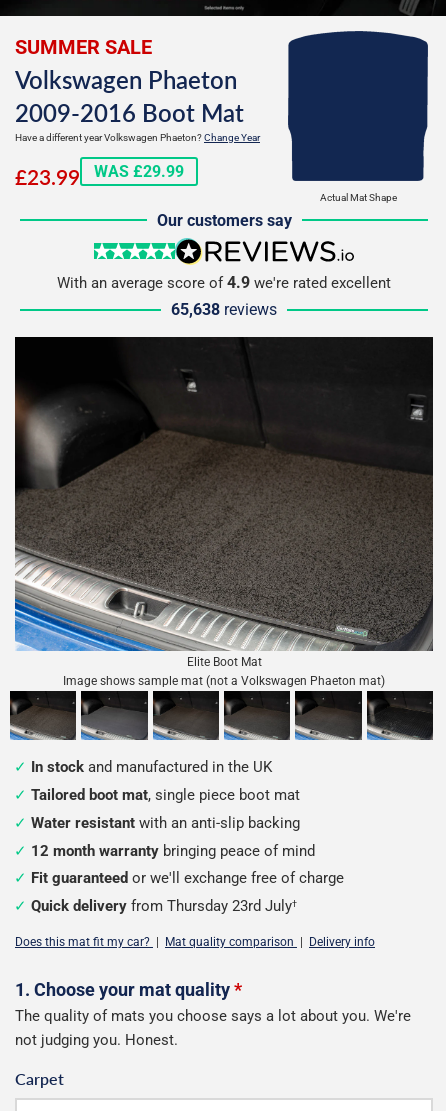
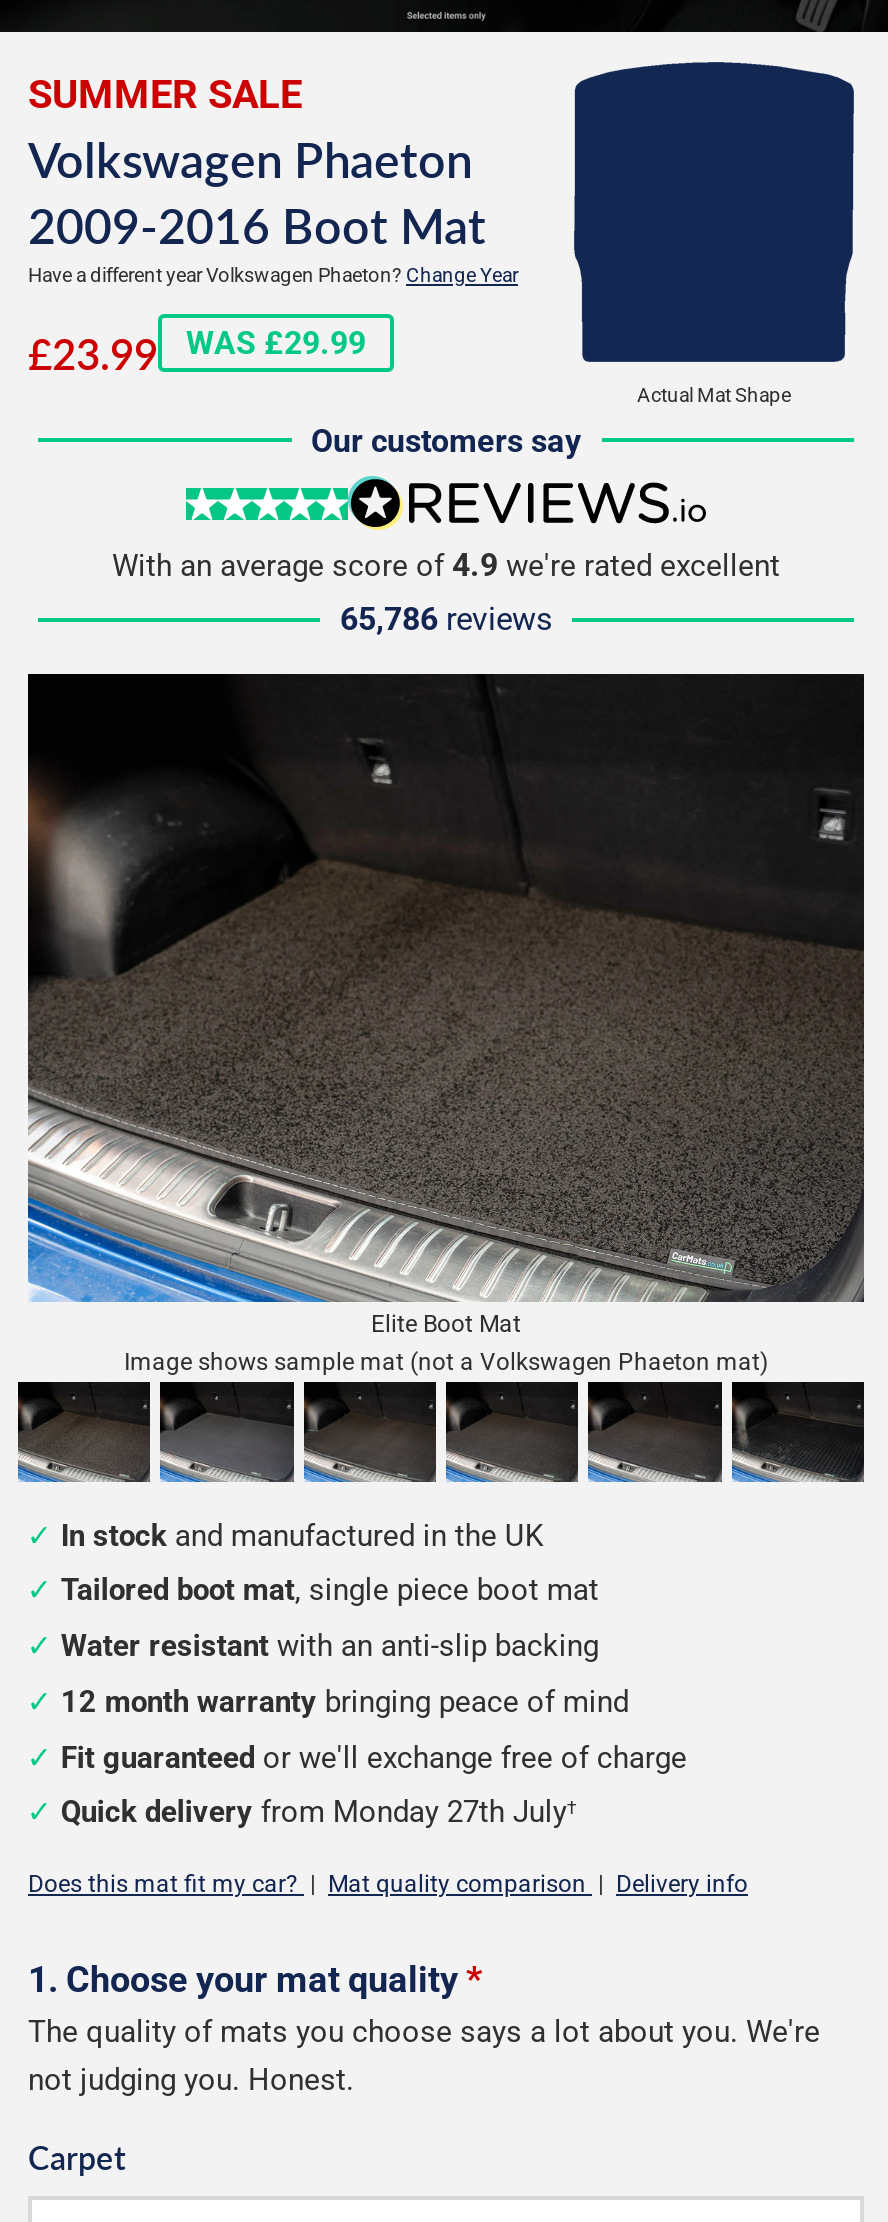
[171,300,277,319] 65,638 reviews -> [340,600,552,638] 65,786 reviews
[31,897,297,915] Quick delivery from Thursday 23rd July† -> [61,1794,577,1830] Quick delivery from Monday 27th July†

